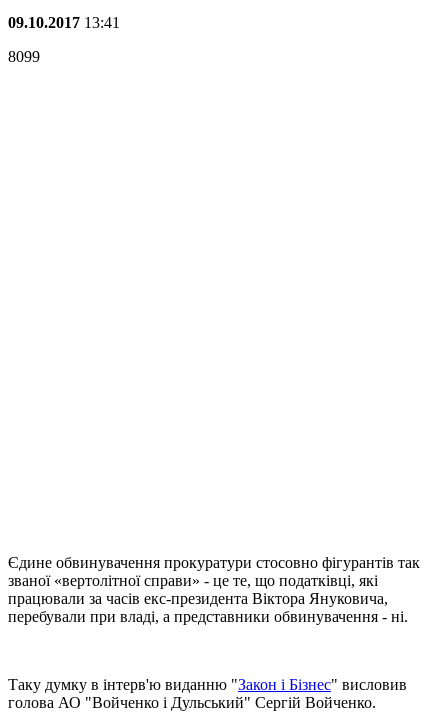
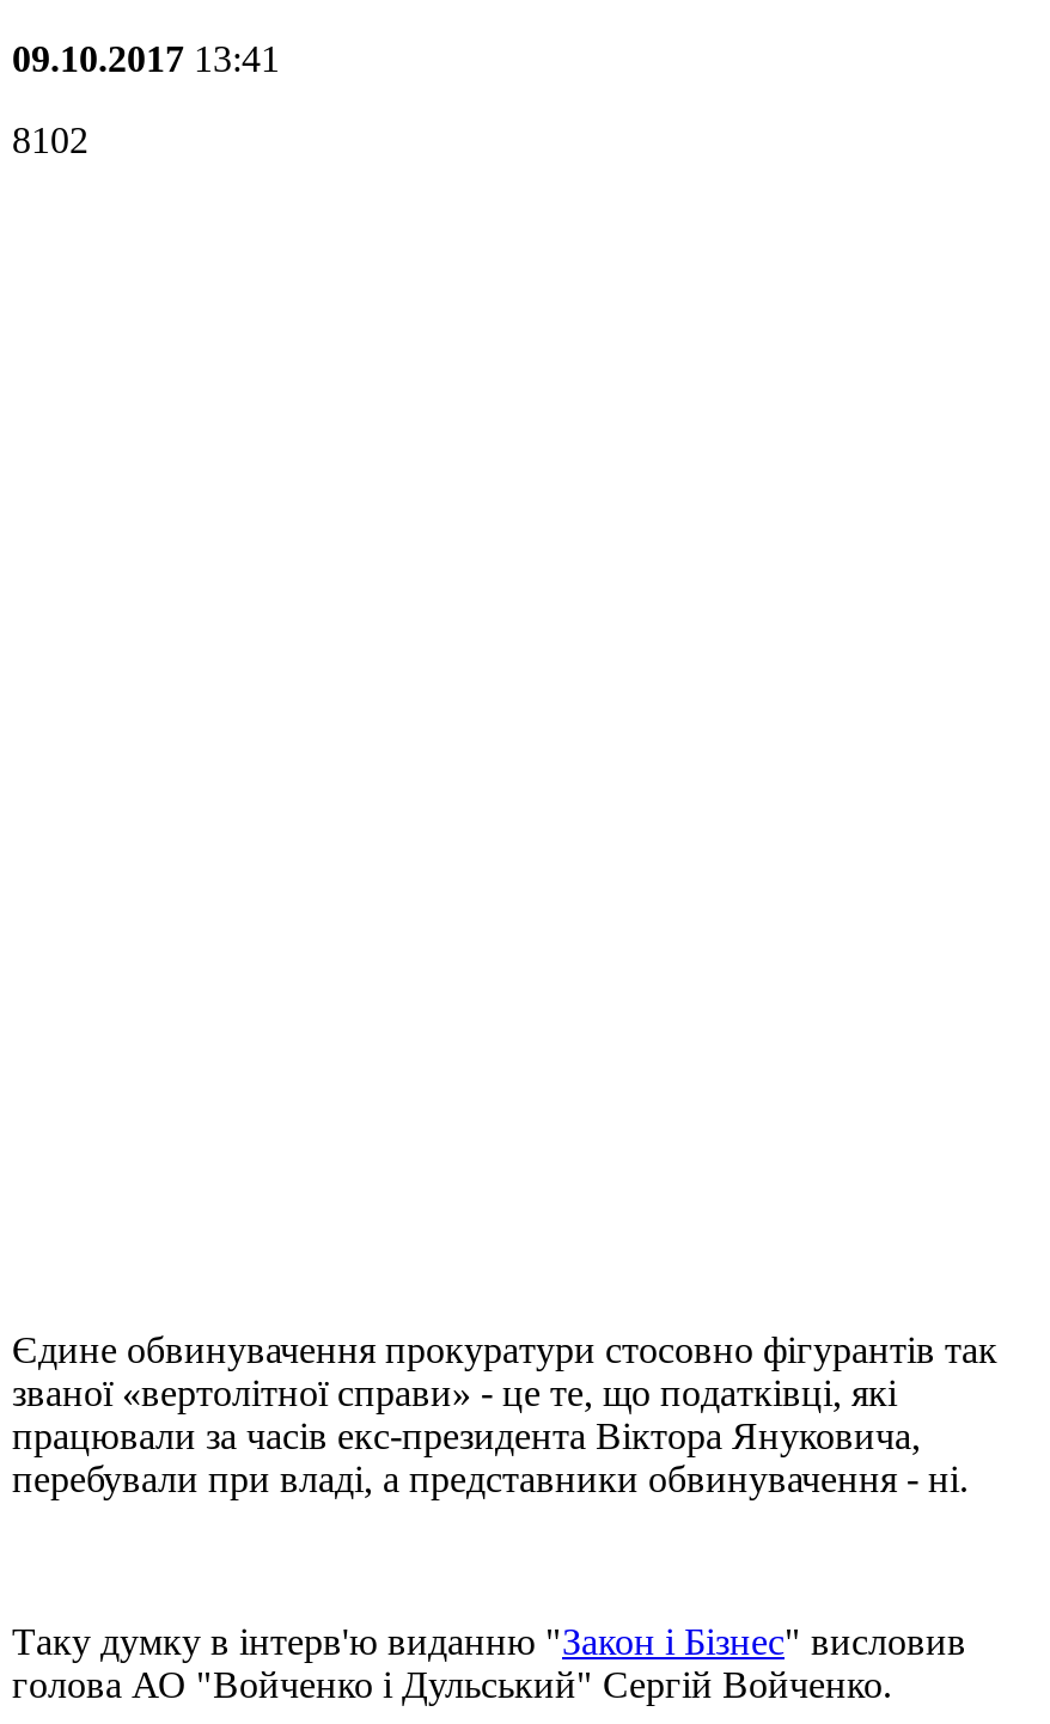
[8,48,40,65] 8099 -> [12,119,88,160] 8102

